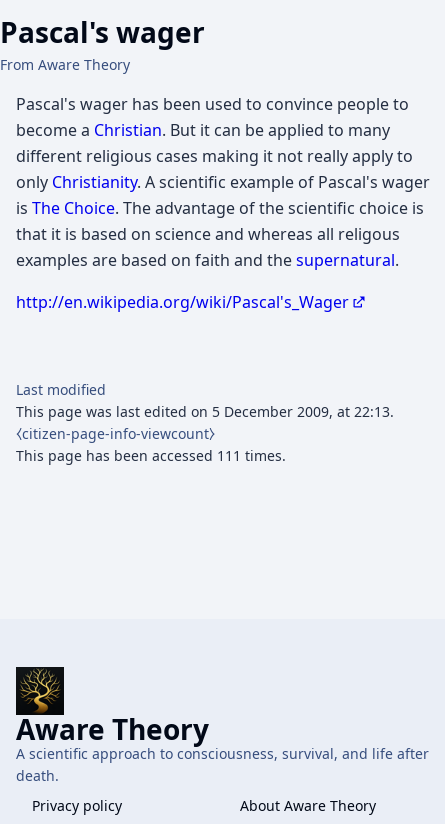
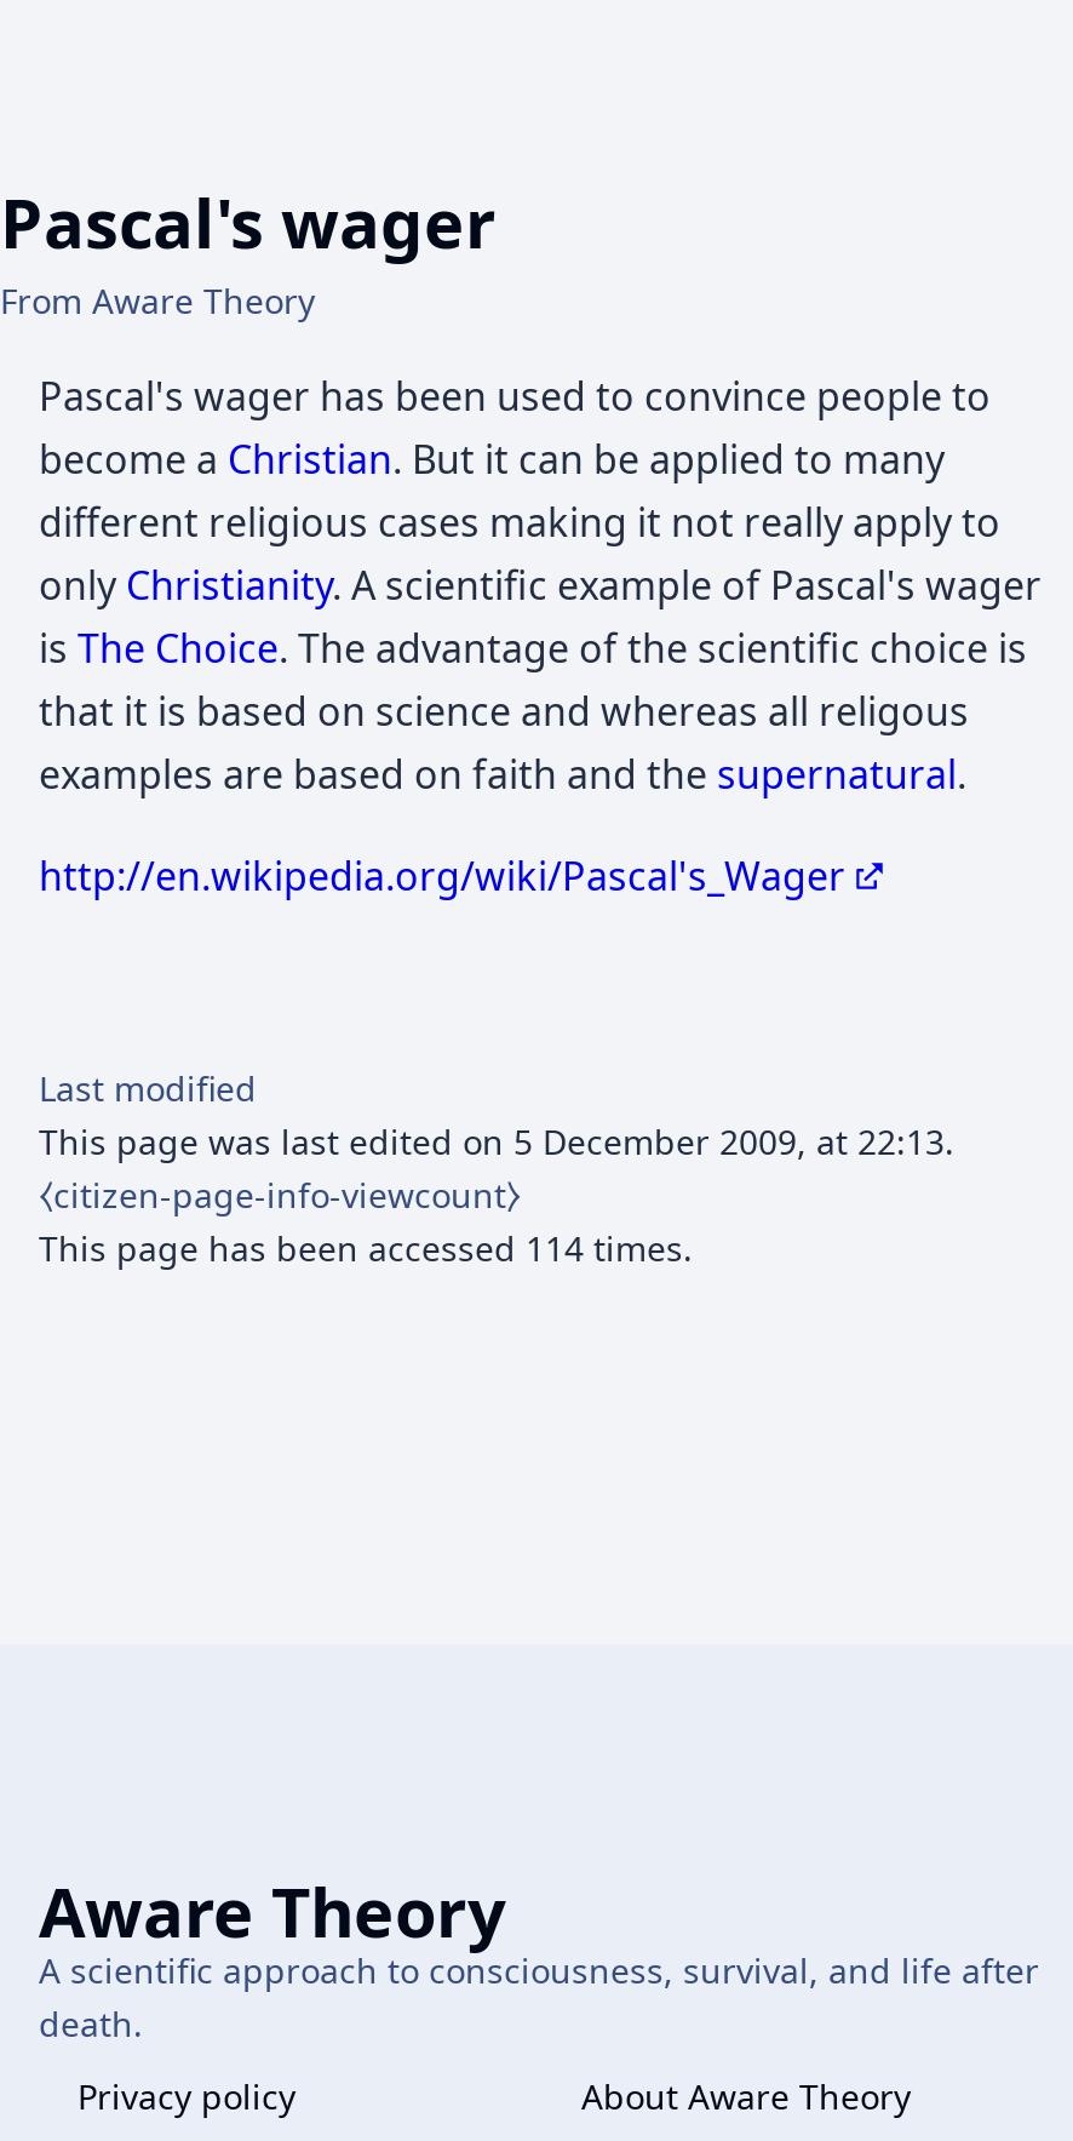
[16,446,286,465] This page has been accessed 111 times. -> [39,1225,693,1271] This page has been accessed 114 times.
[15,666,65,708] [image] -> none

